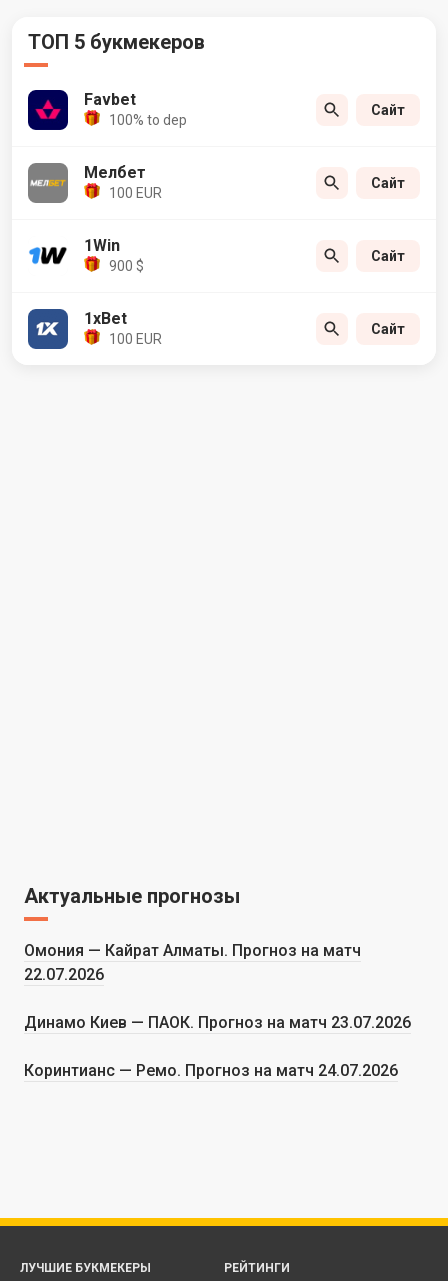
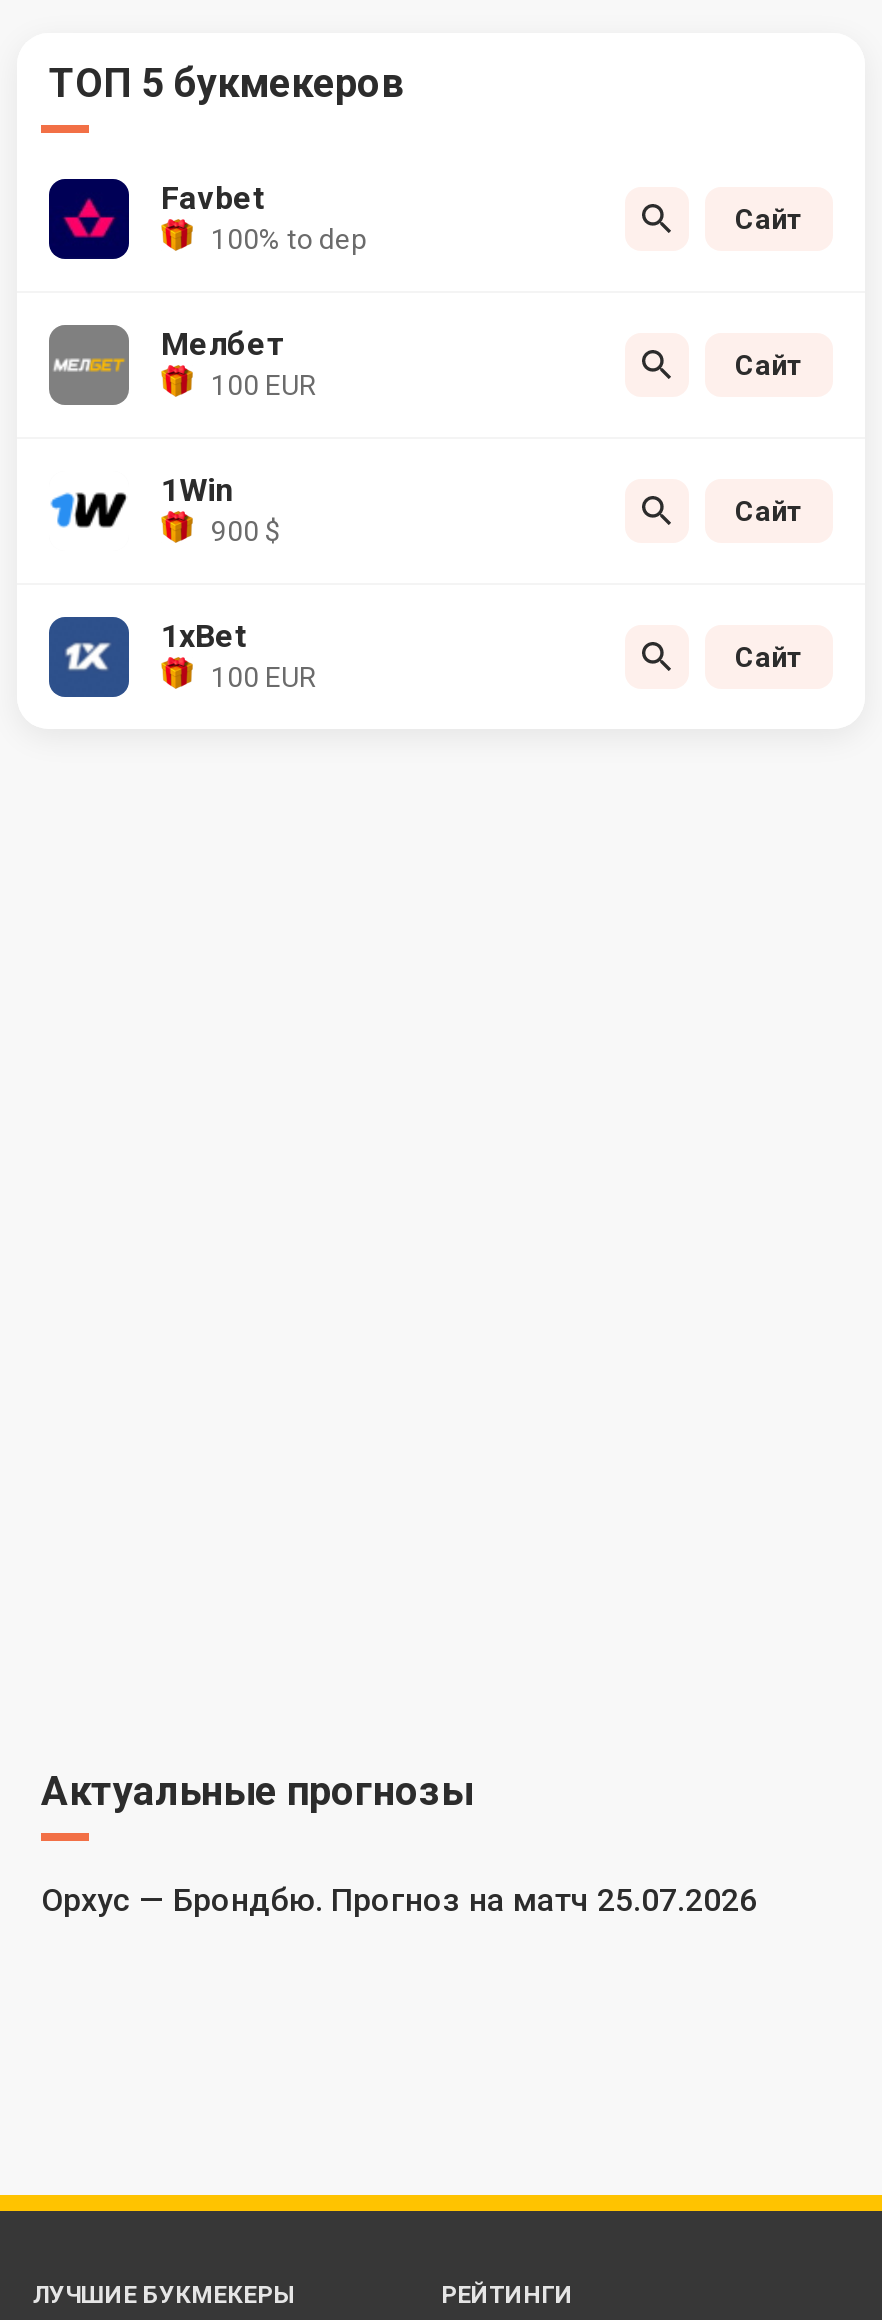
[24,941,411,1080] Омония — Кайрат Алматы. Прогноз на матч | 22.07.2026 | Динамо Киев — ПАОК. Прогноз на матч 23.07.2026 | Коринтианс — Ремо. Прогноз на матч 24.07.2026 -> [41,1881,757,1919] Орхус — Брондбю. Прогноз на матч 25.07.2026

